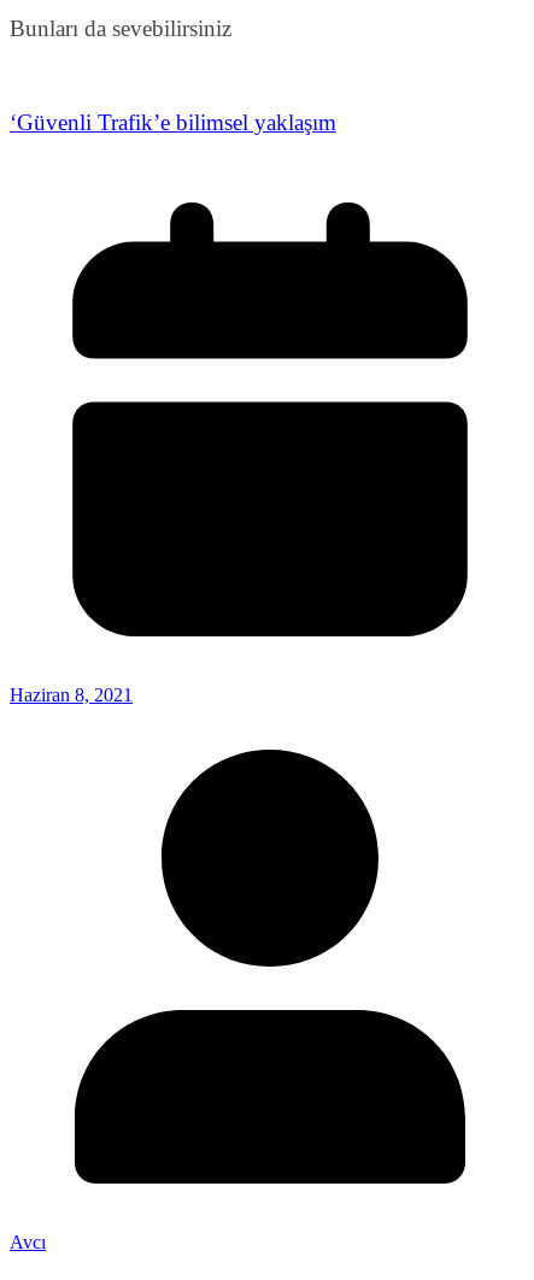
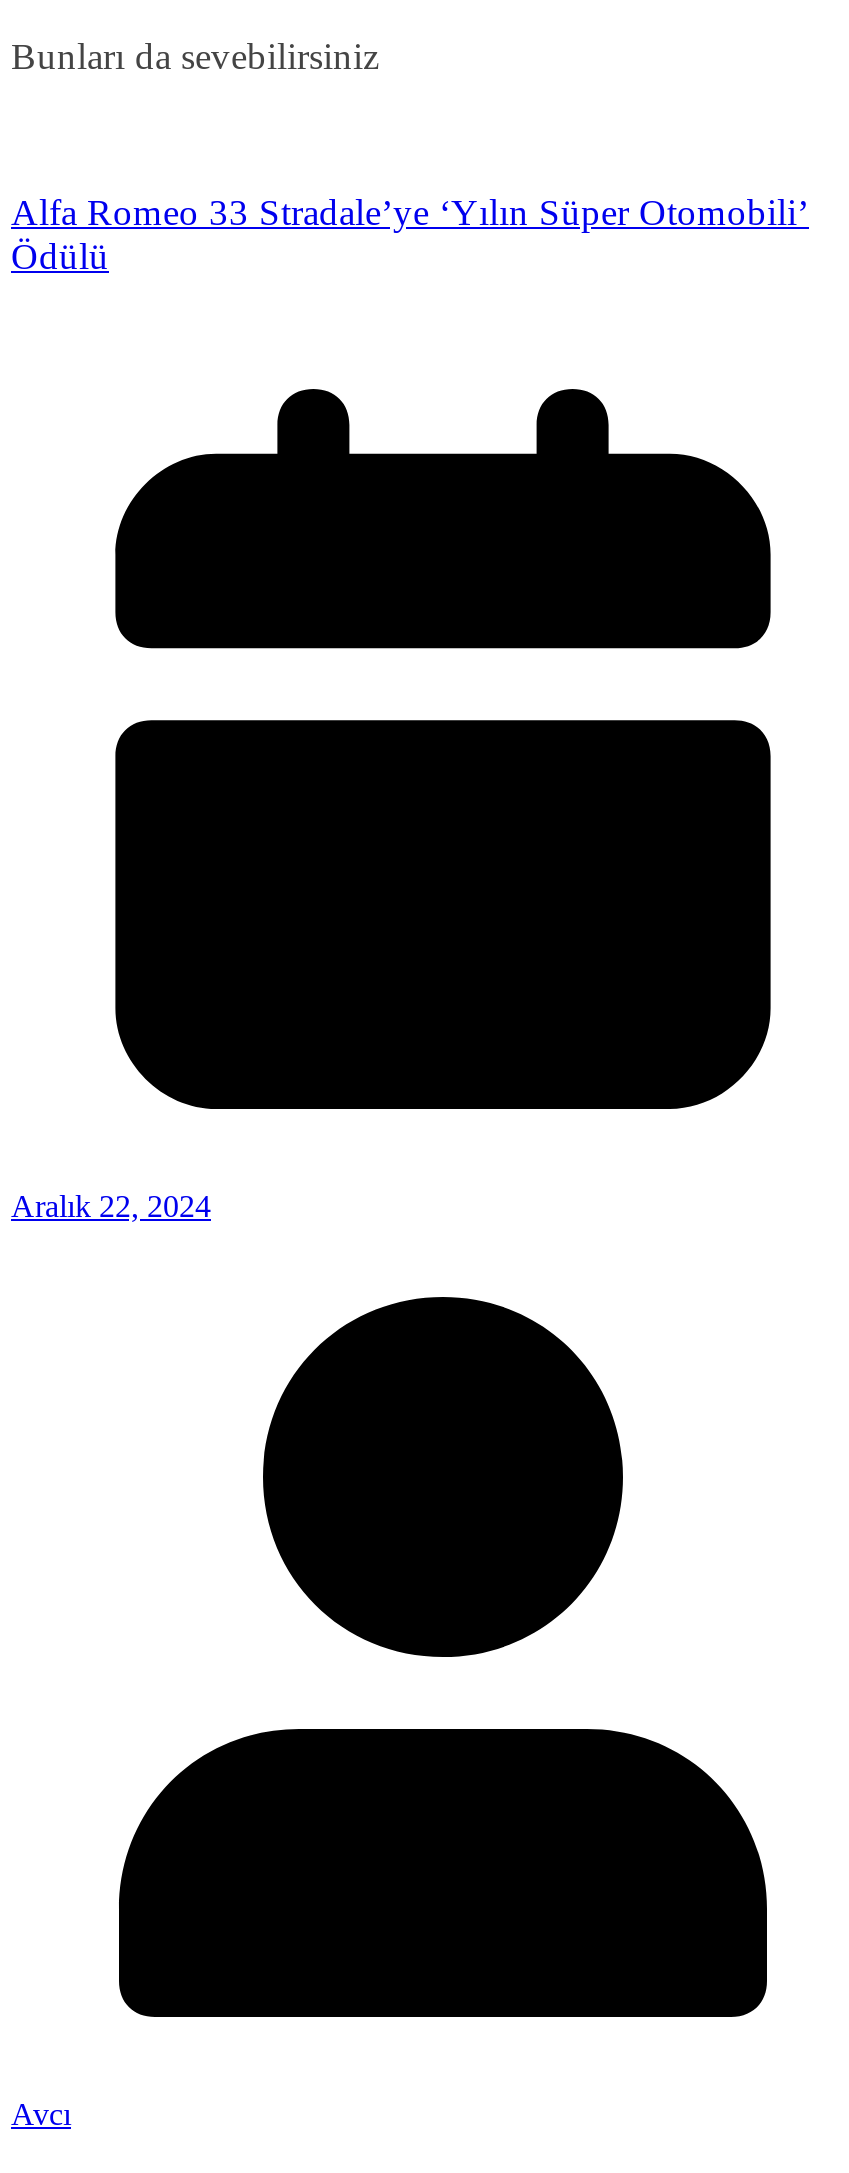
[10,110,336,135] ‘Güvenli Trafik’e bilimsel yaklaşım -> [11,191,809,277] Alfa Romeo 33 Stradale’ye ‘Yılın Süper Otomobili’ | Ödülü
[10,684,133,705] Haziran 8, 2021 -> [11,1188,211,1222] Aralık 22, 2024

